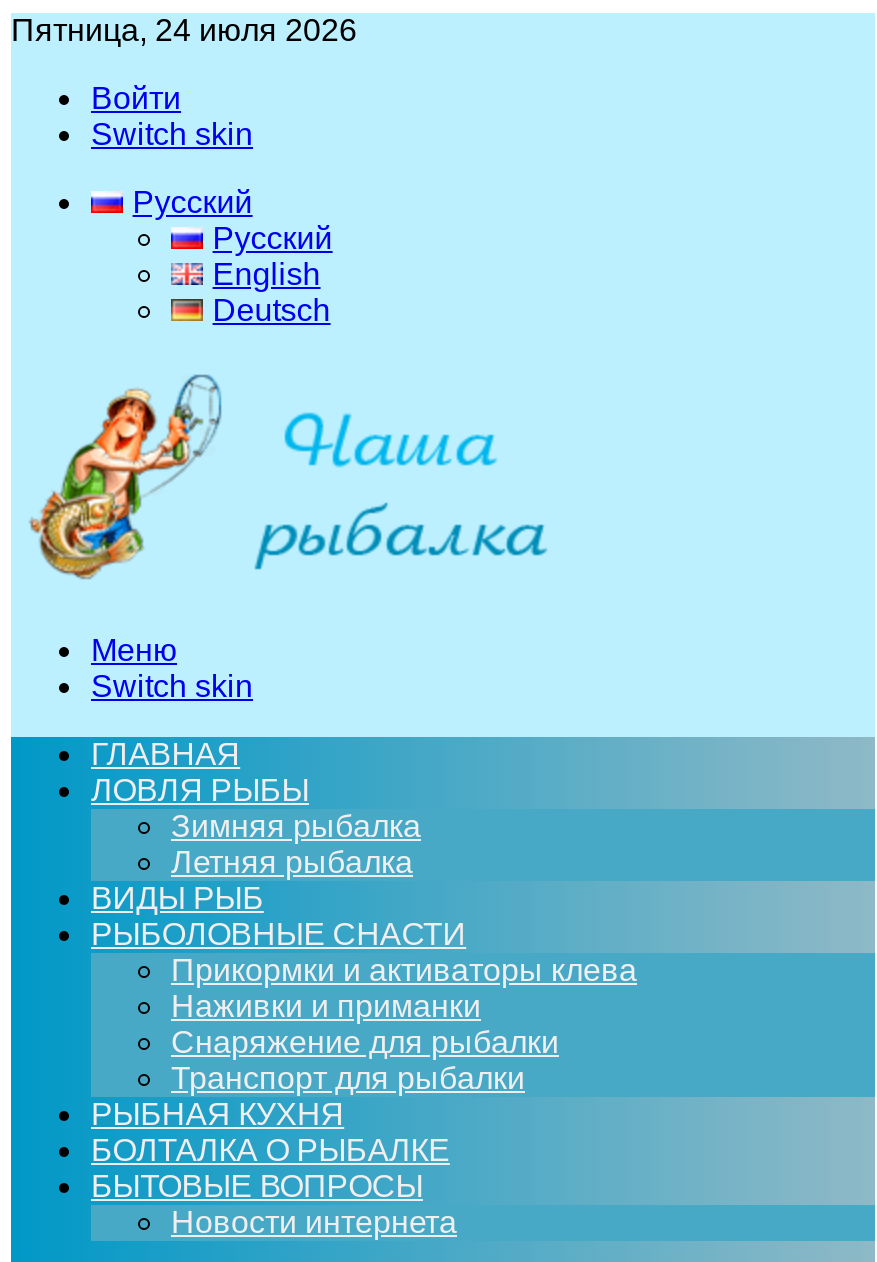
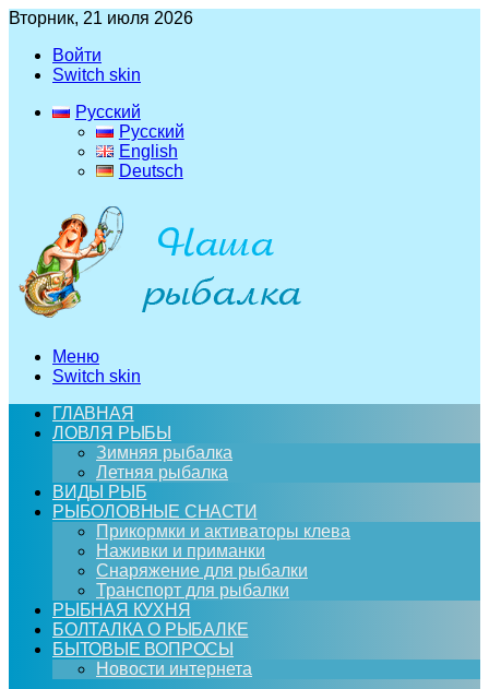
[11,13,357,47] Пятница, 24 июля 2026 -> [9,9,193,27] Вторник, 21 июля 2026

